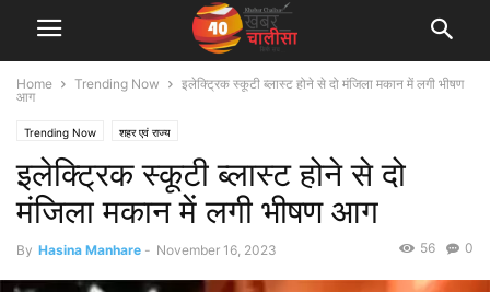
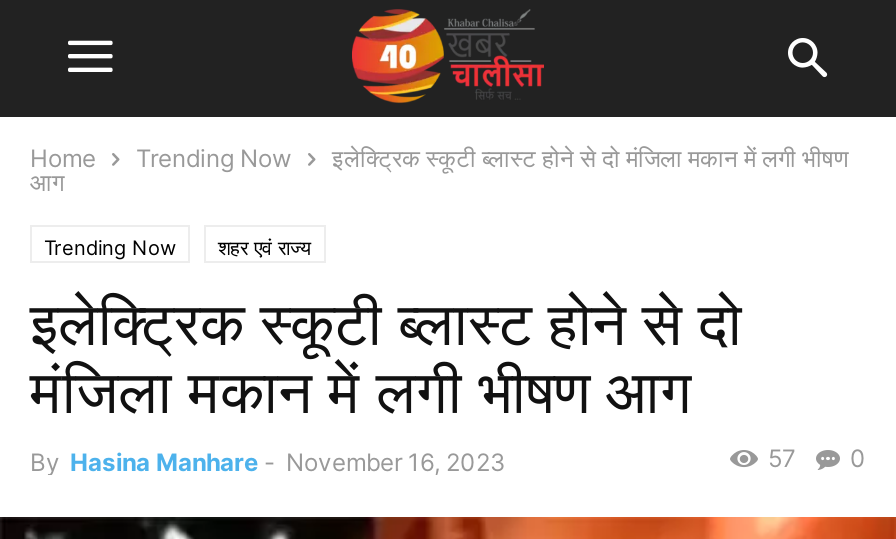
[420,240,474,256] 56 0 -> [768,443,866,473] 57 0

